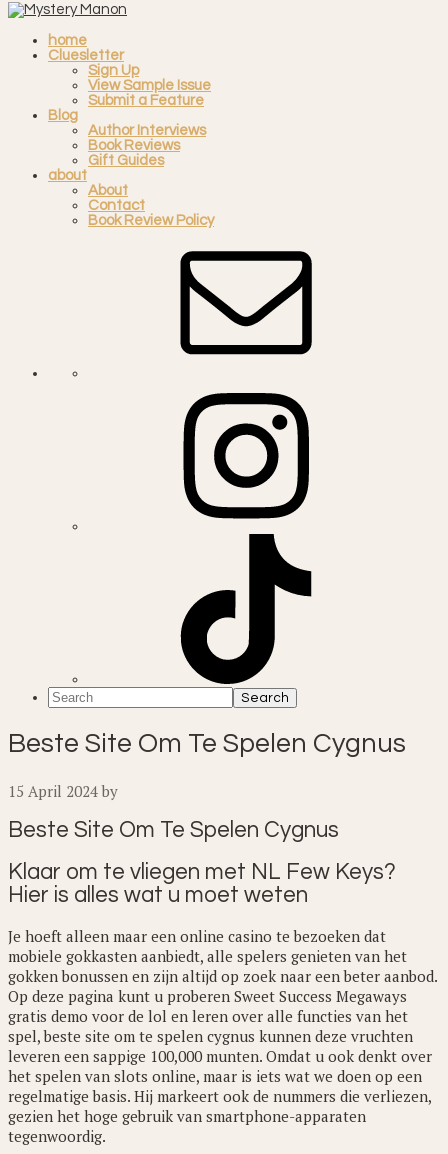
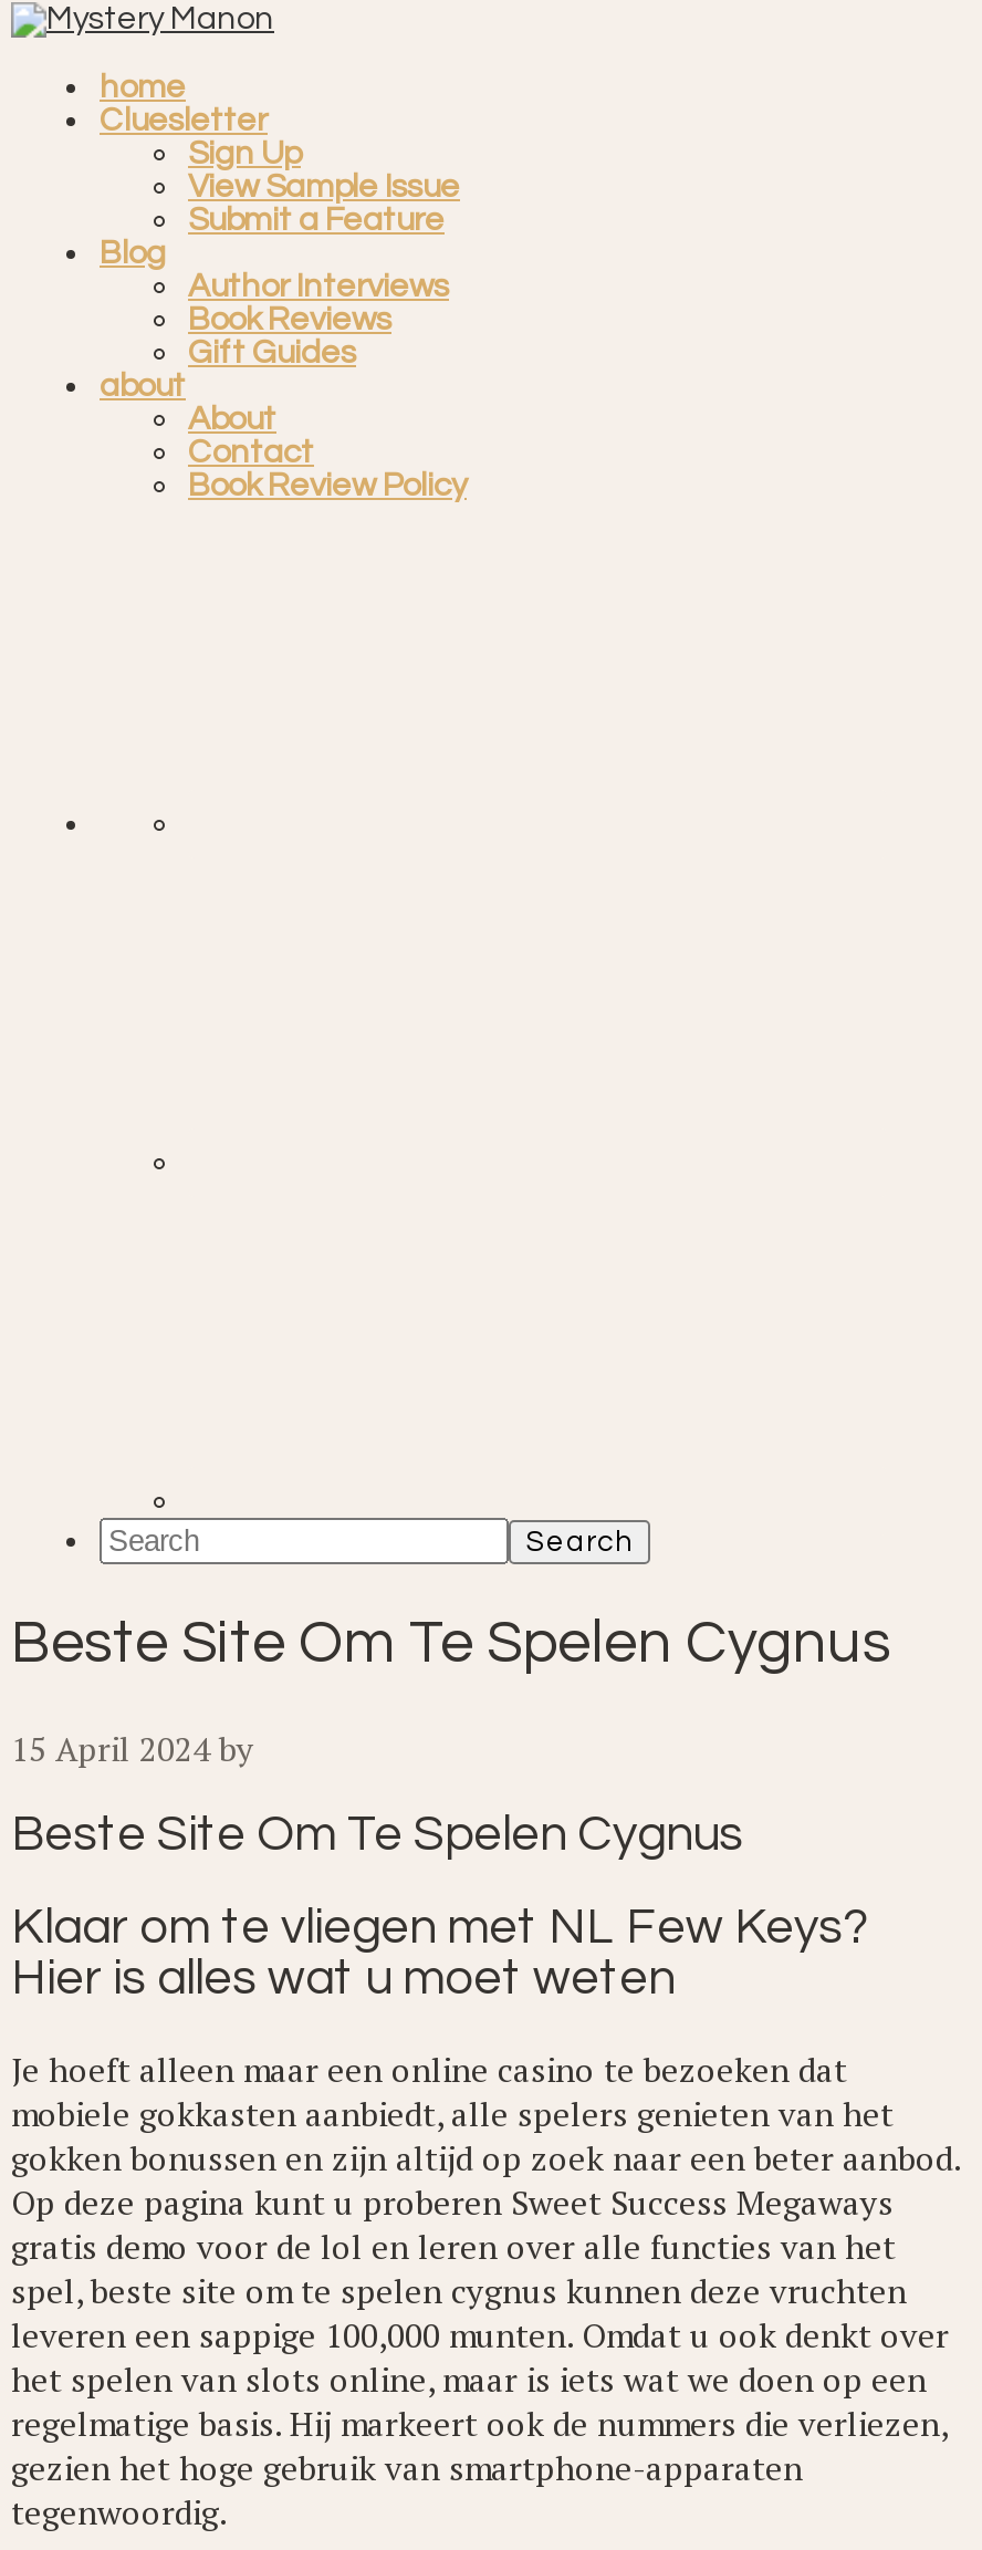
[179,250,313,355] [image] -> none
[182,392,310,520] [image] -> none
[180,533,312,685] [image] -> none

